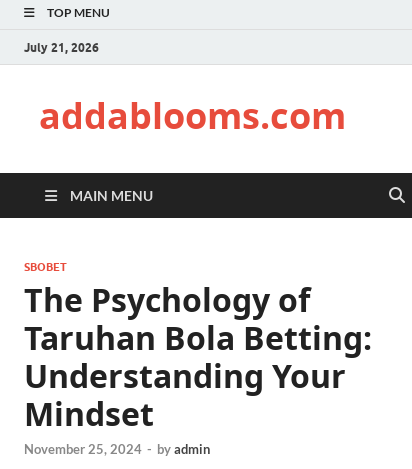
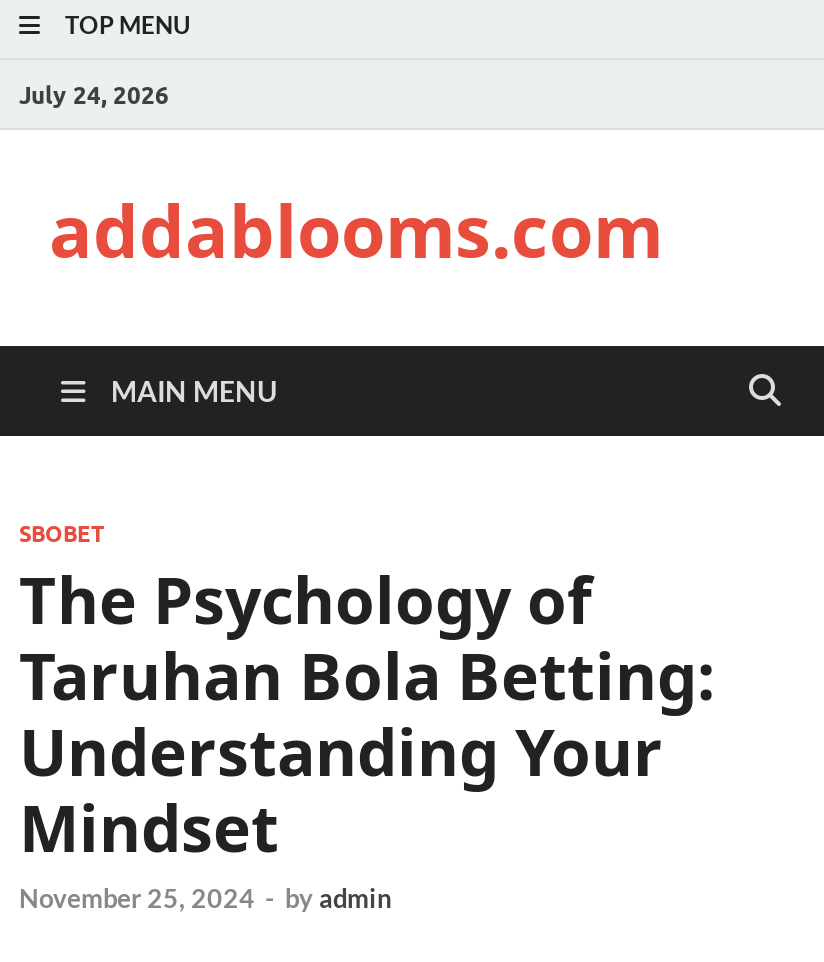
[24,39,99,54] July 21, 2026 -> [19,79,169,109] July 24, 2026

